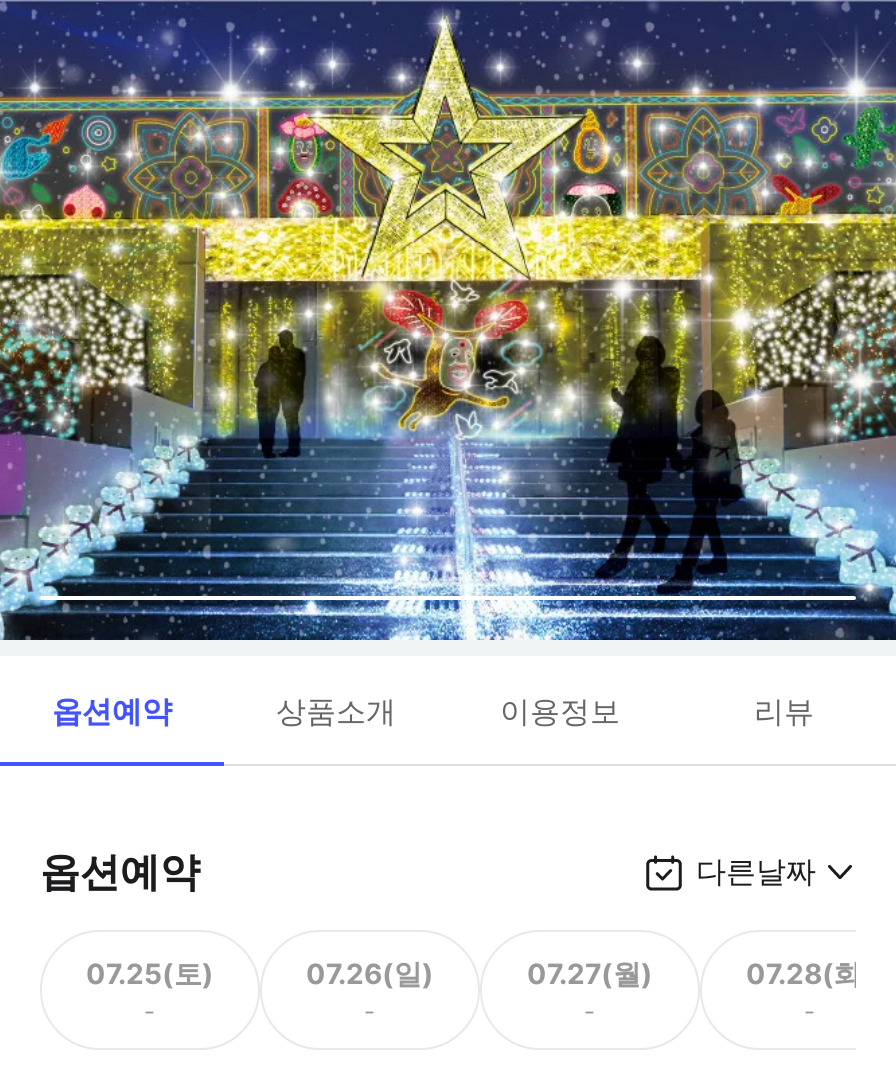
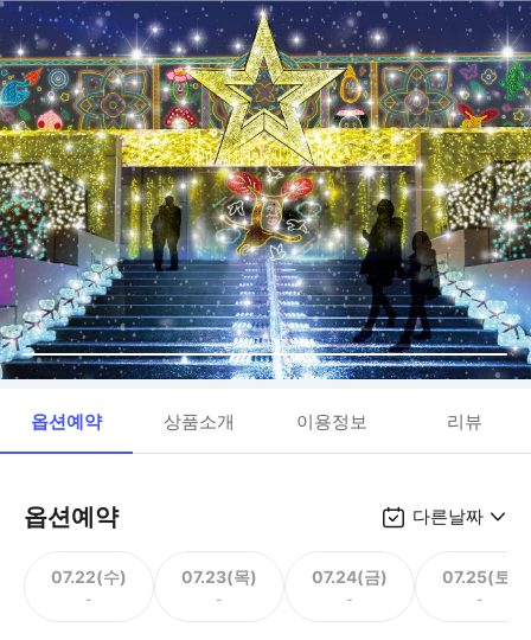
[86,955,214,989] 07.25(토) -> [51,566,127,586] 07.22(수)
[306,955,434,989] 07.26(일) -> [181,566,257,586] 07.23(목)
[527,955,653,989] 07.27(월) -> [312,566,388,586] 07.24(금)
[746,955,874,989] 07.28(화) -> [442,566,518,586] 07.25(토)

